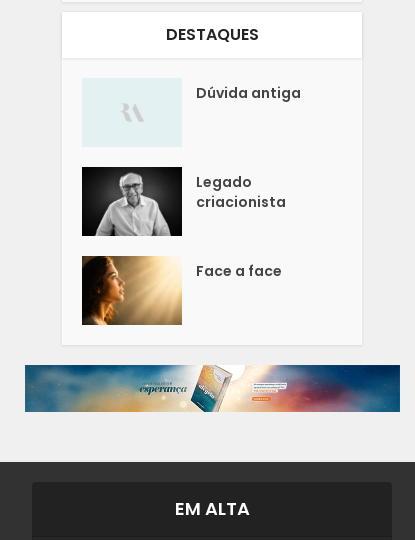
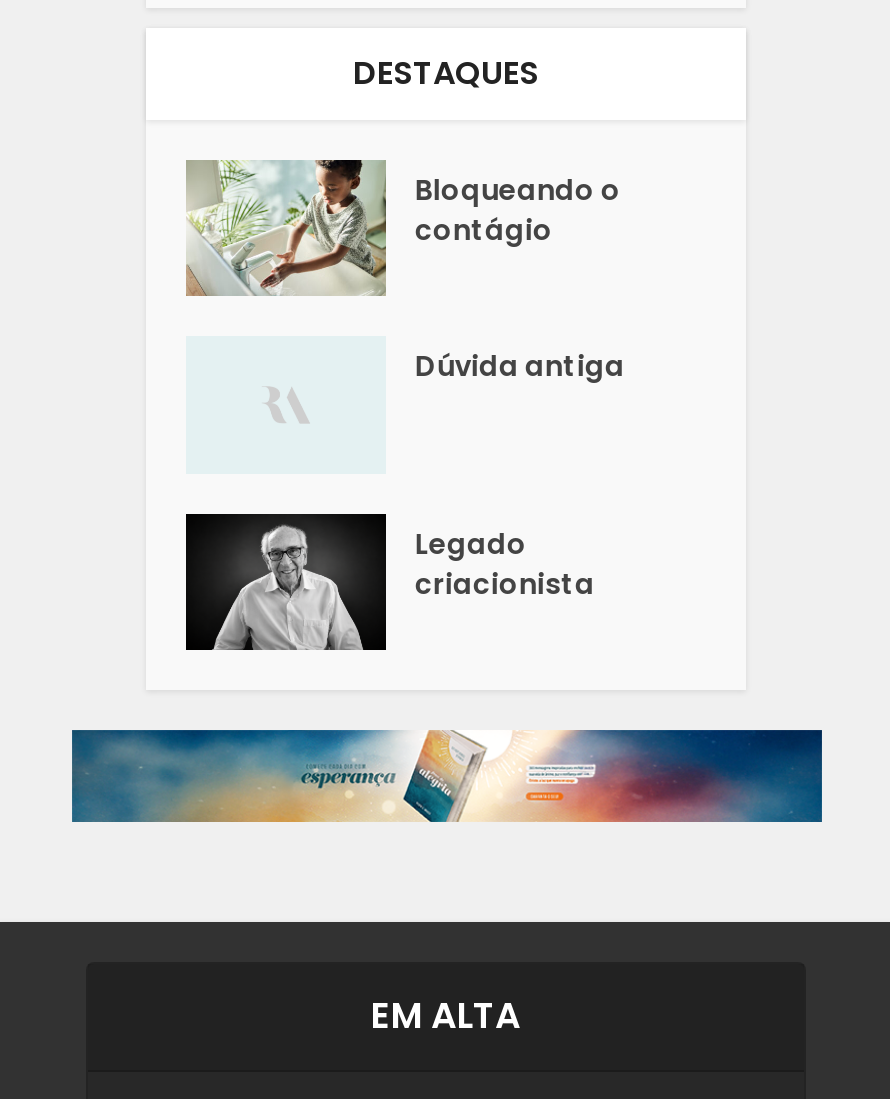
none -> [184,157,621,297] [image] | Bloqueando o | contágio
moved [196,83,301,212] -> [415,347,625,603]: Dúvida antiga | Legado | criacionista
[82,255,282,325] [image] | Face a face -> none

